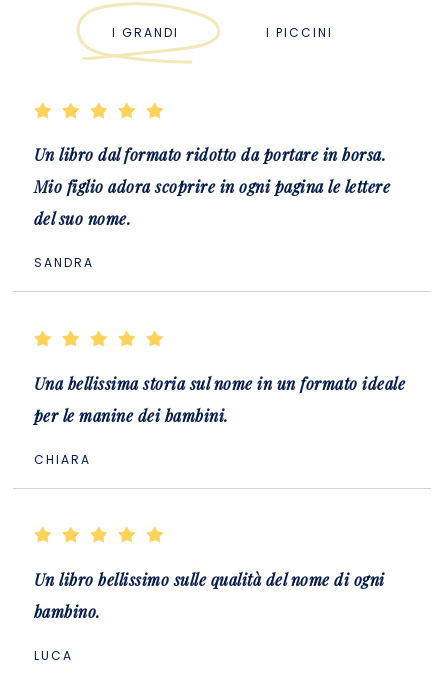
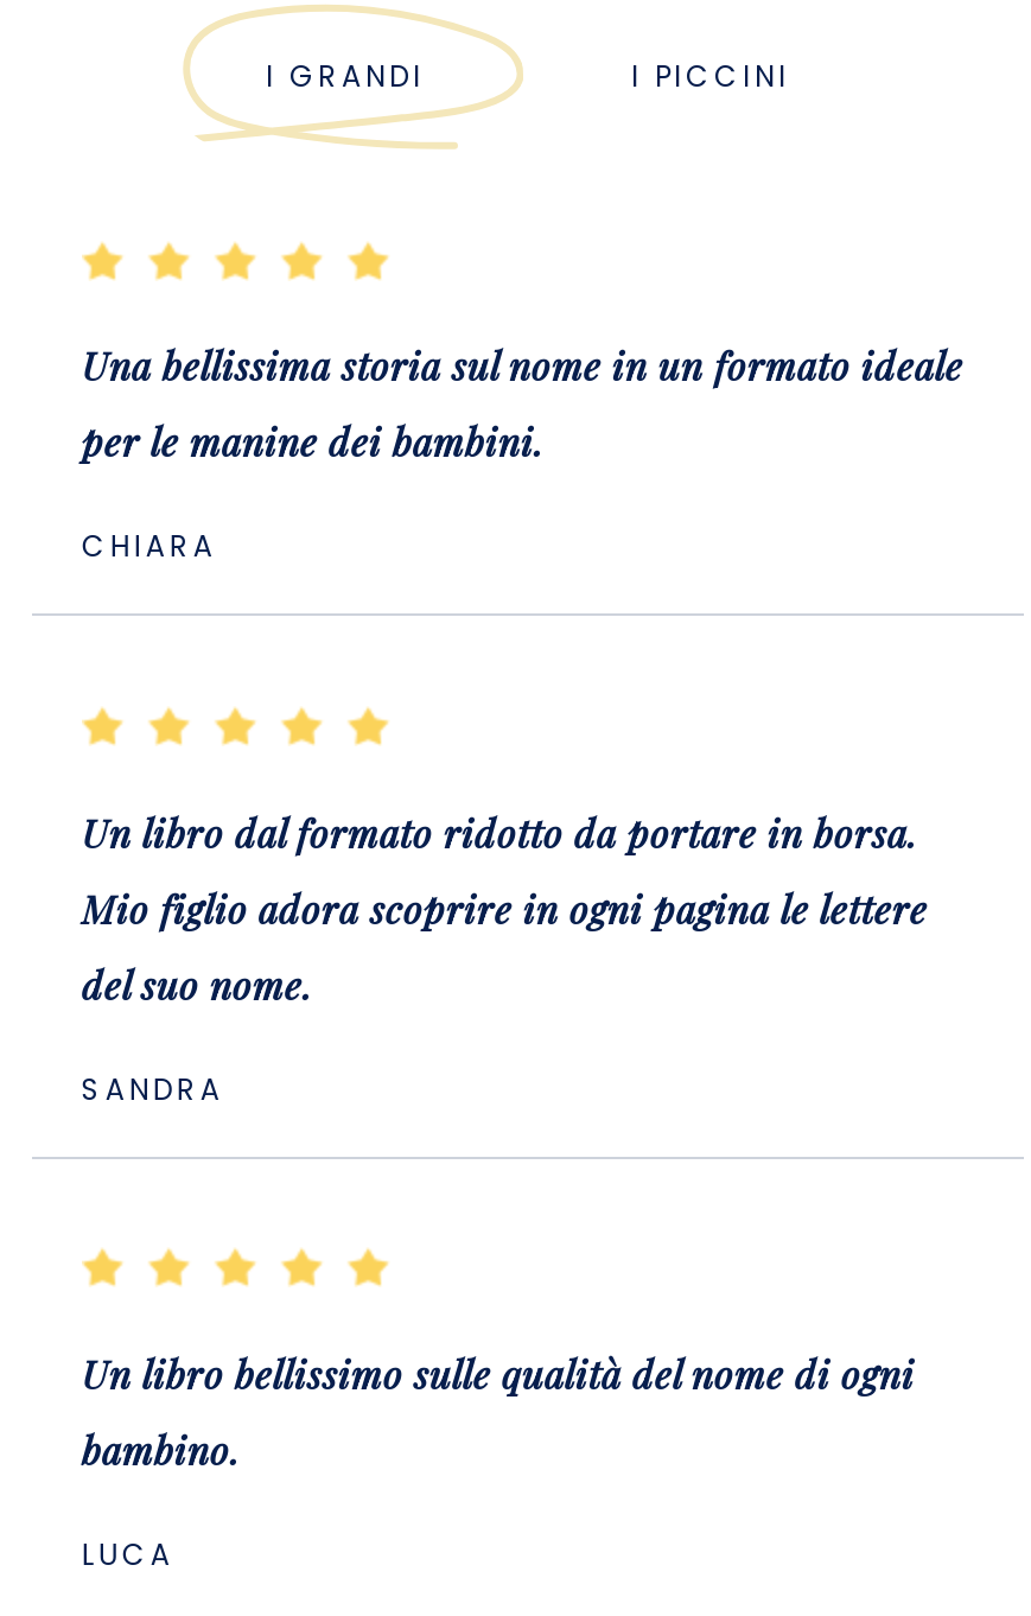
moved [34,144,390,271] -> [82,808,928,1109]: Un libro dal formato ridotto da portare in borsa. | Mio figlio adora scoprire in ogni pagina le lettere | del suo nome. | SANDRA
moved [34,373,405,468] -> [82,342,963,567]: Una bellissima storia sul nome in un formato ideale | per le manine dei bambini. | CHIARA

